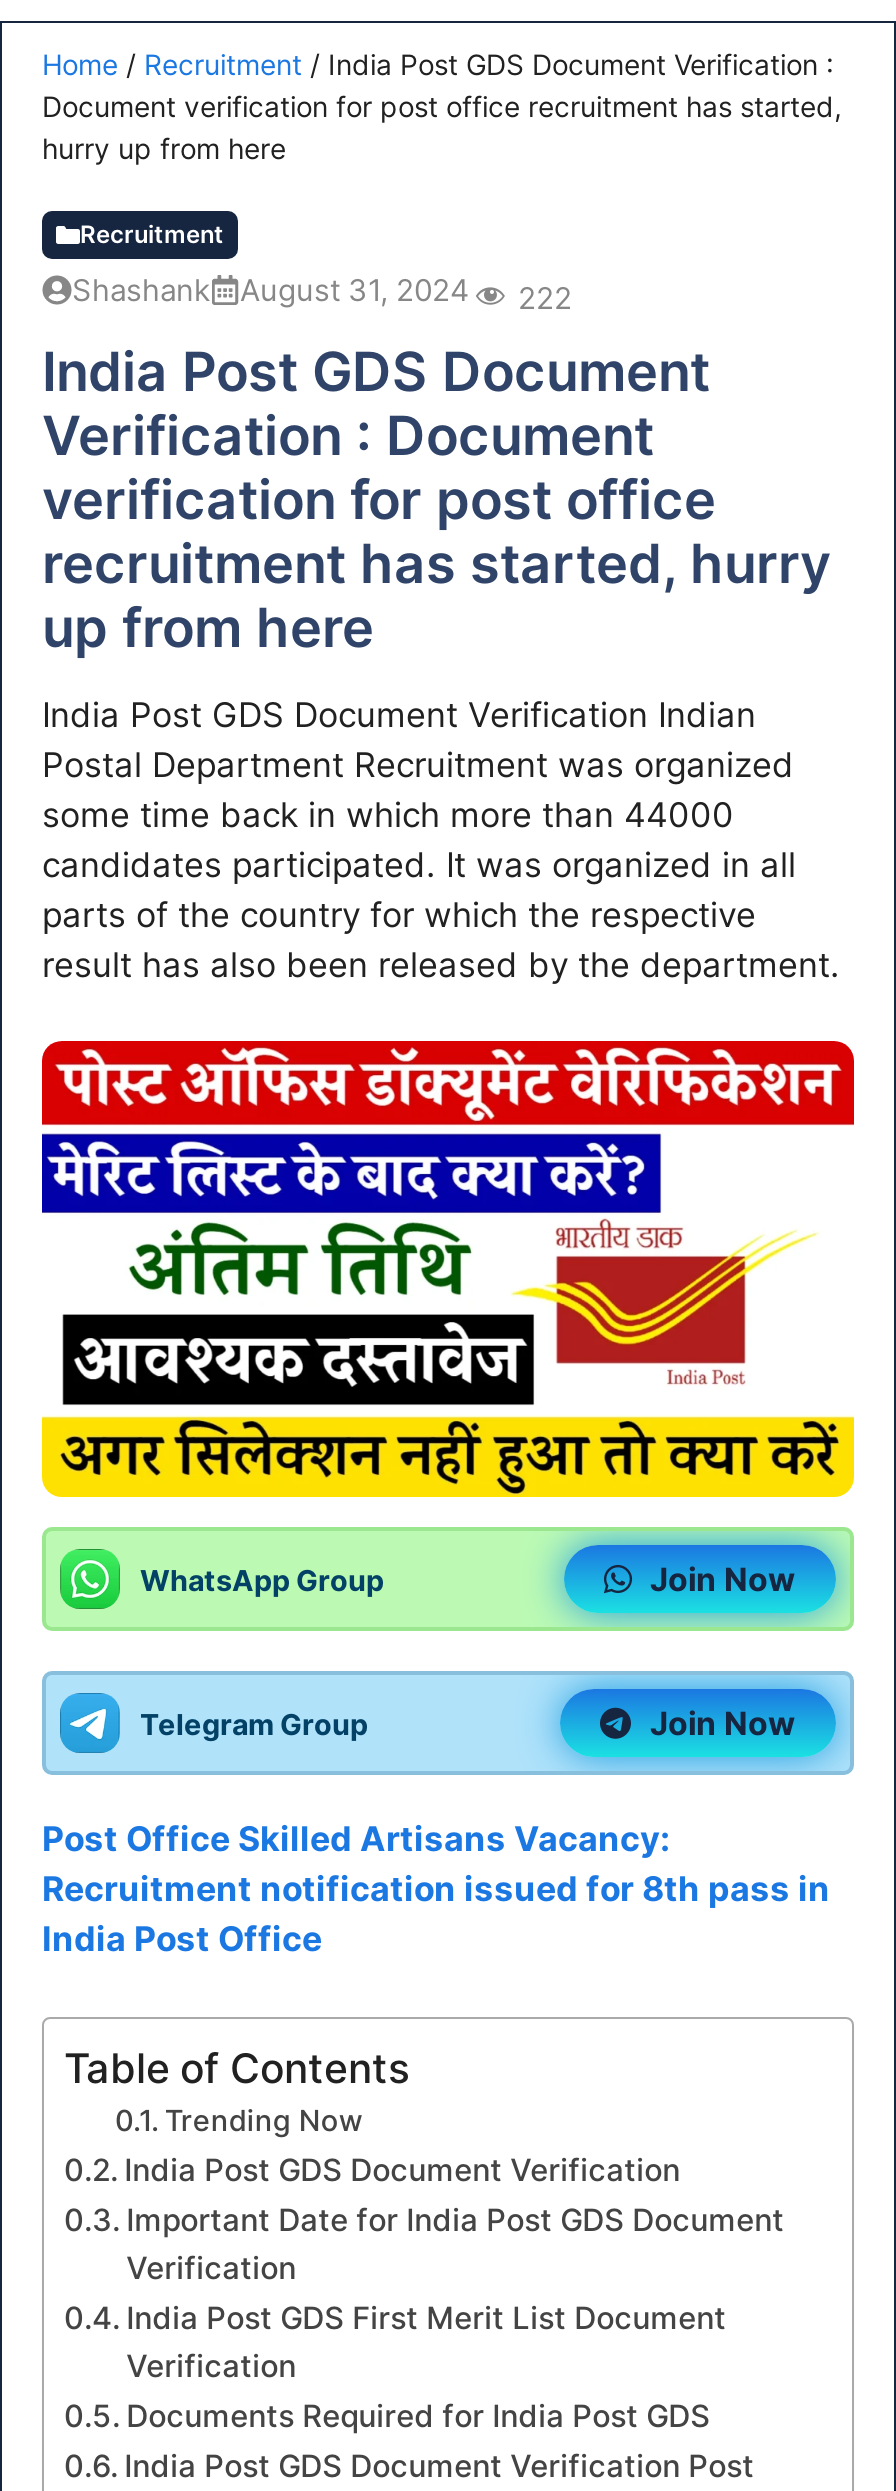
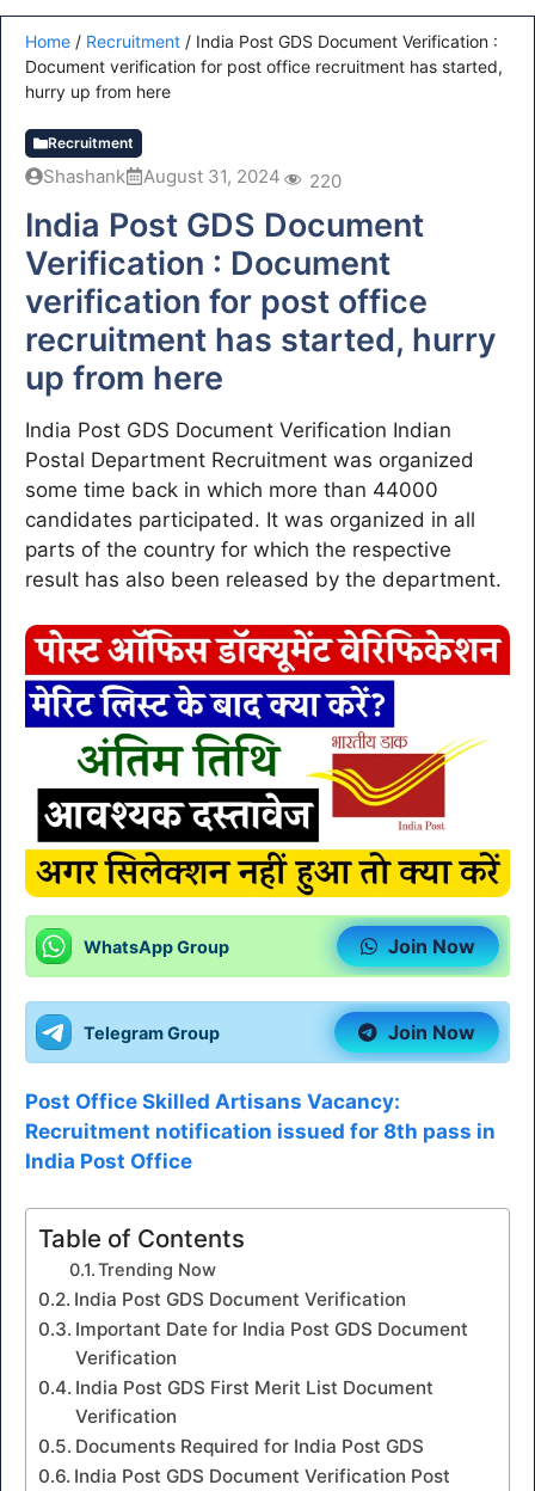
[72,271,572,316] Shashank August 31, 2024 222 -> [43,165,342,192] Shashank August 31, 2024 220

